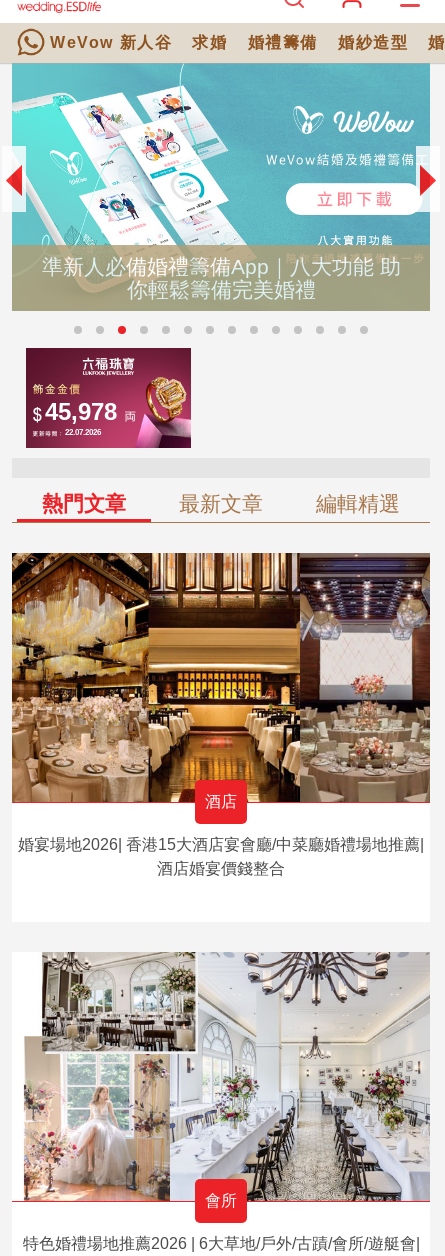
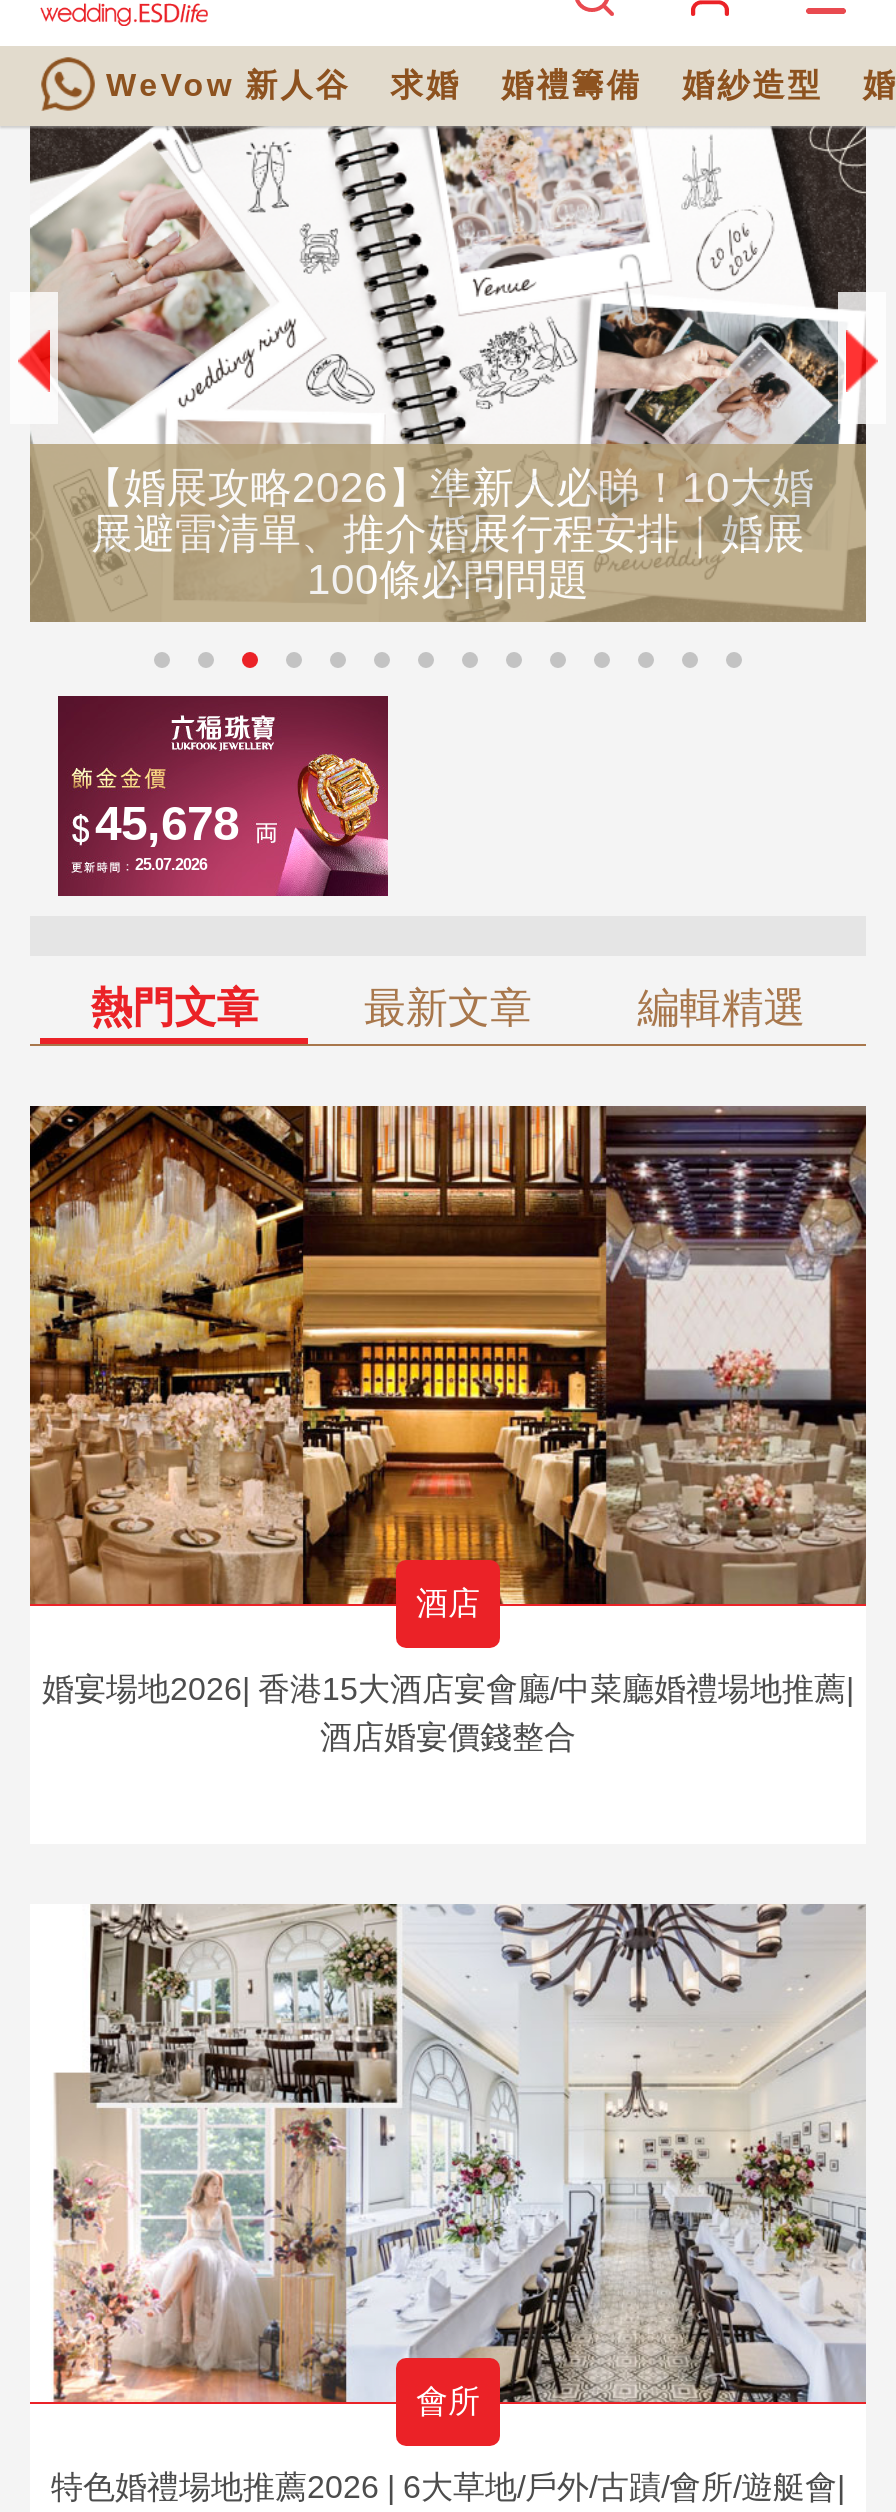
[11,62,431,308] [image] | 準新人必備婚禮籌備App｜八大功能 助 | 你輕鬆籌備完美婚禮 -> [28,124,868,618] [image] | 【婚展攻略2026】準新人必睇！10大婚 | 展避雷清單、推介婚展行程安排｜婚展 | 100條必問問題

